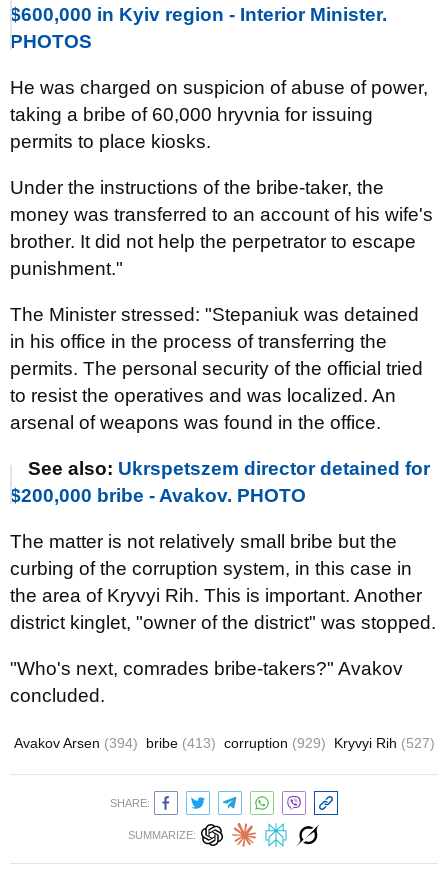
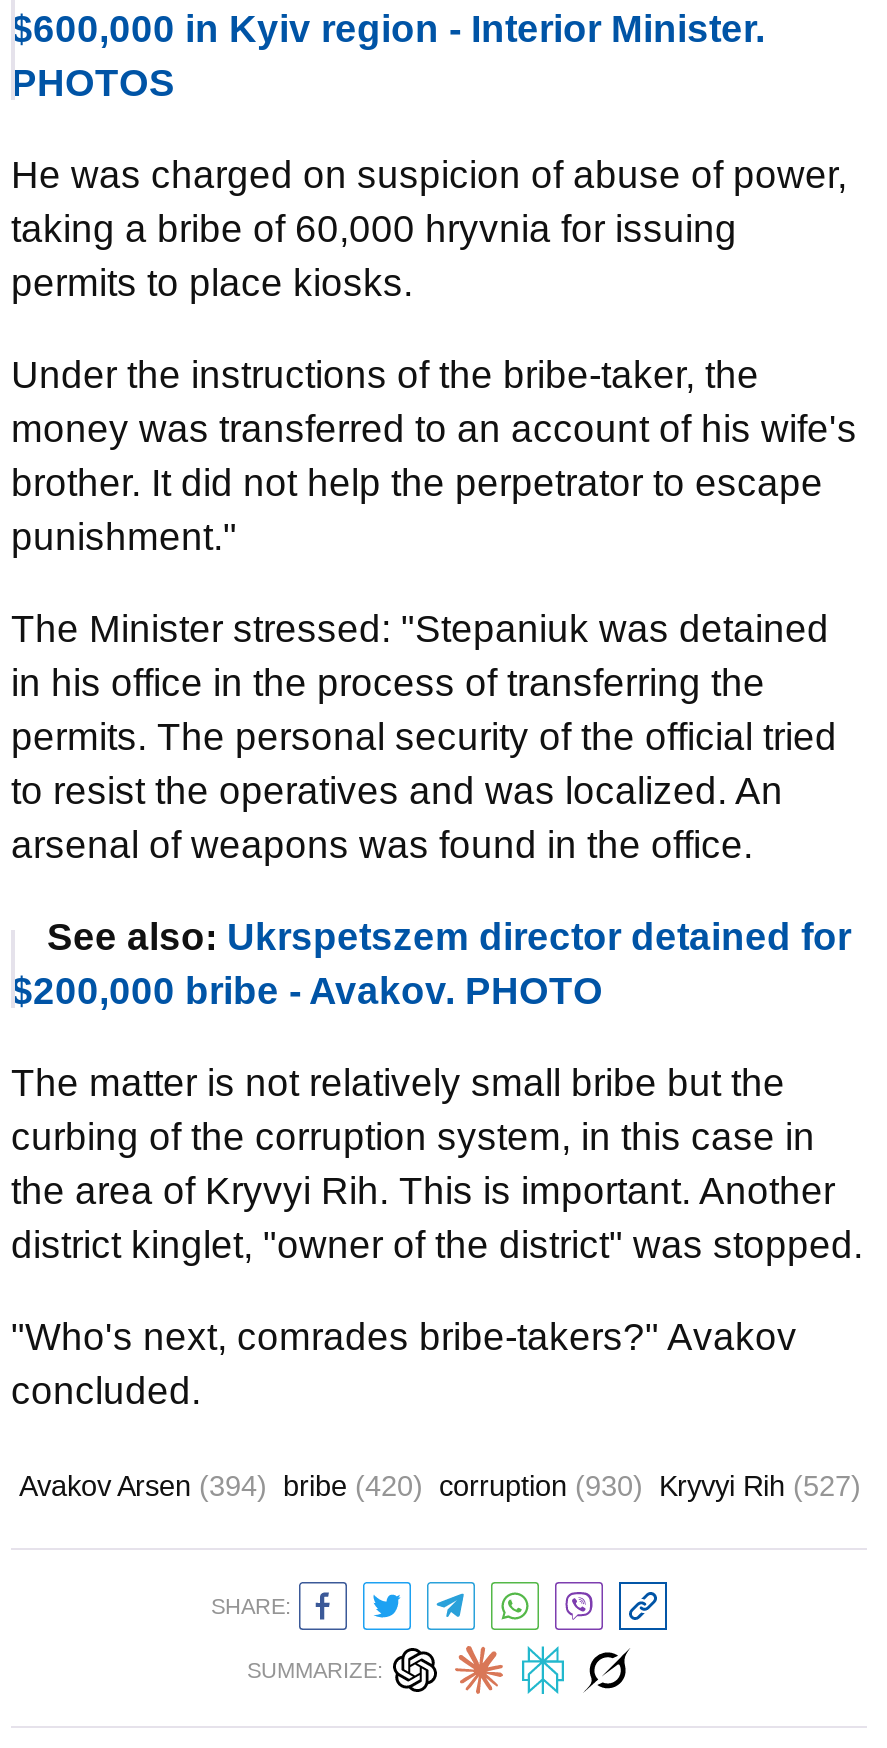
[14,735,435,751] Avakov Arsen (394) bribe (413) corruption (929) Kryvyi Rih (527) -> [19,1470,861,1502] Avakov Arsen (394) bribe (420) corruption (930) Kryvyi Rih (527)

